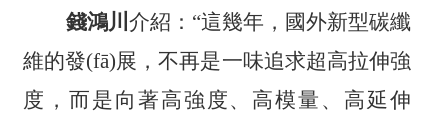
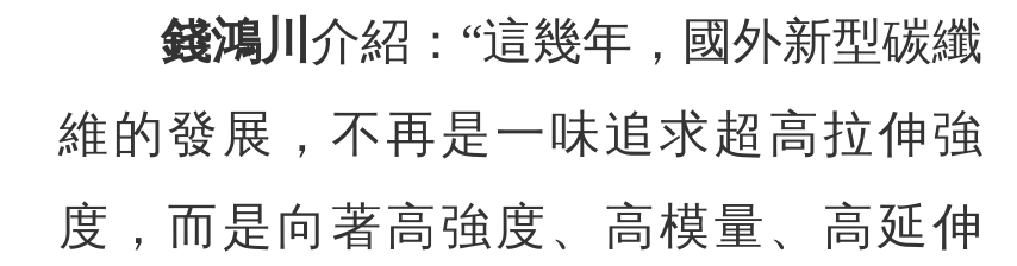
[23,49,411,73] 維的發(fā)展，不再是一味追求超高拉伸強 -> [58,106,982,163] 維的發展，不再是一味追求超高拉伸強

